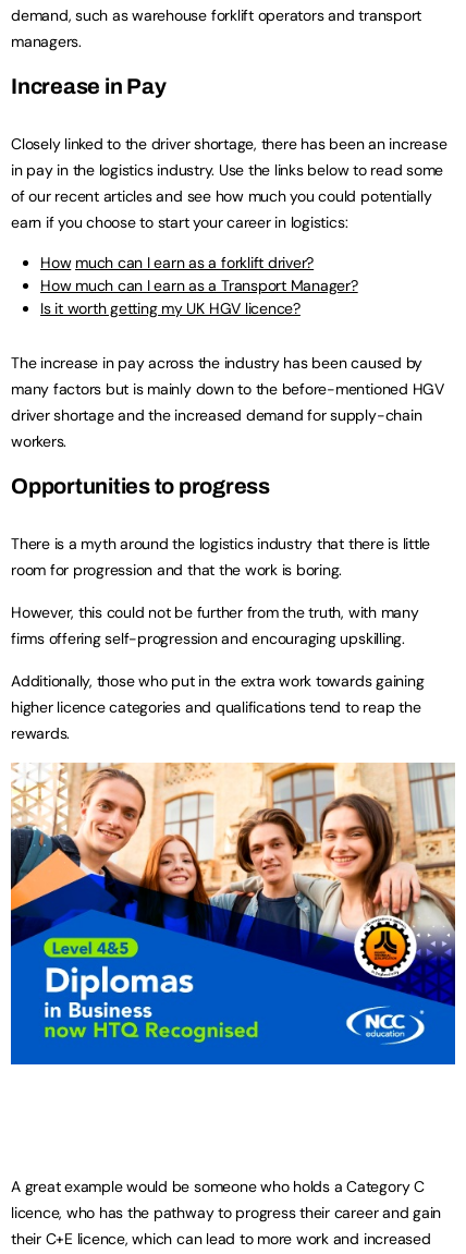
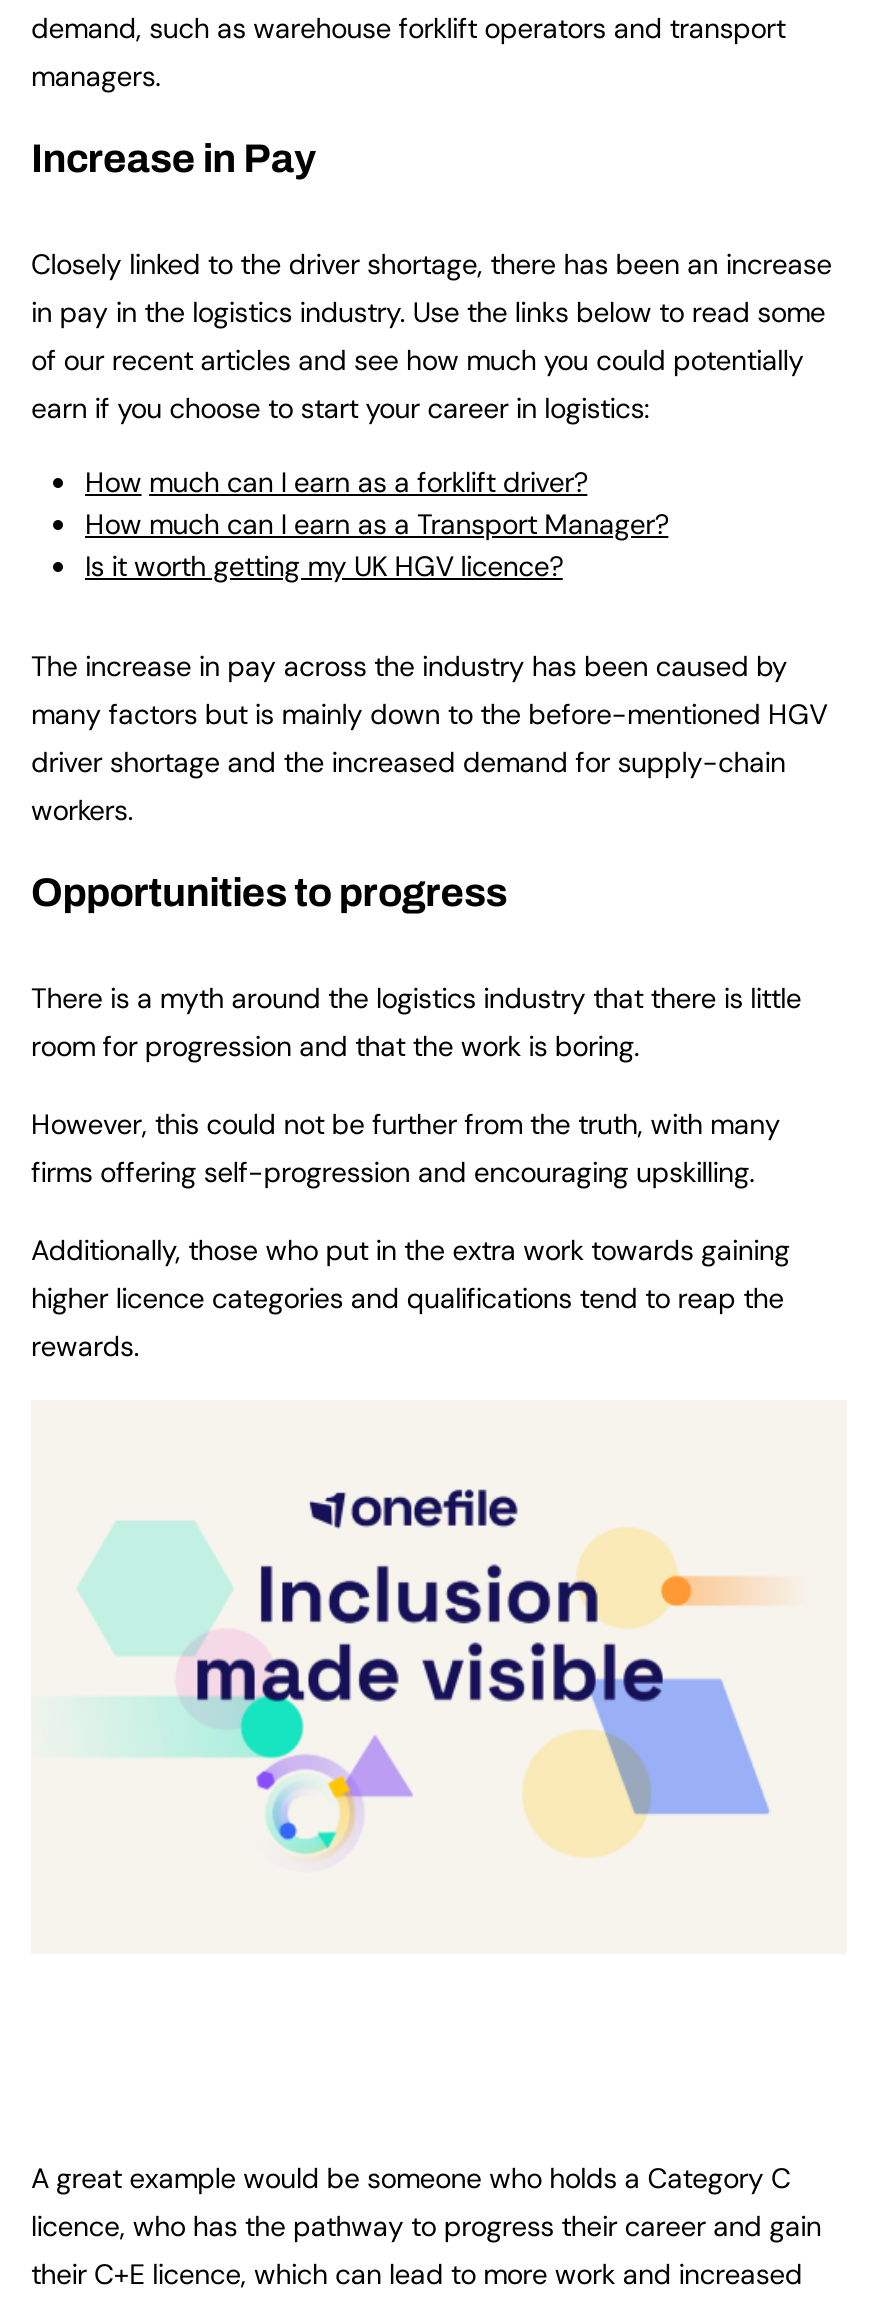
[10,762,456,1066] [image] -> [31,1400,847,1954] [image]

